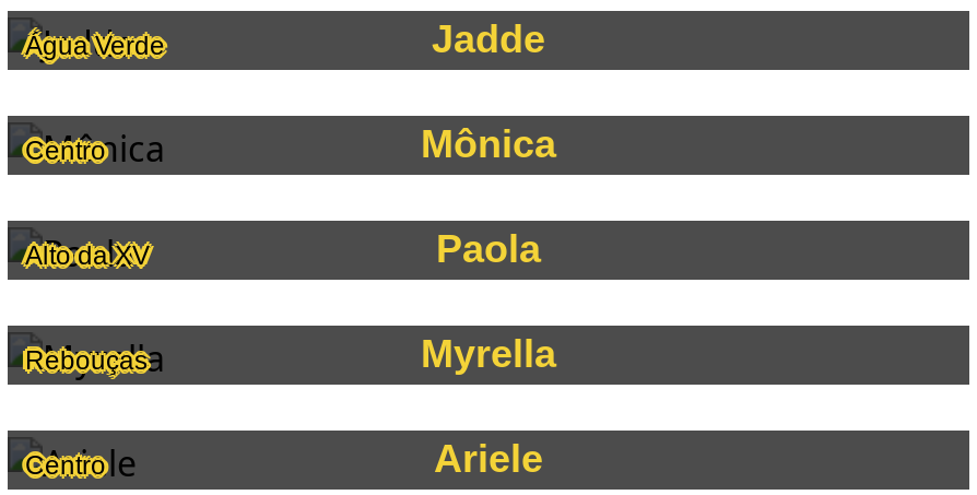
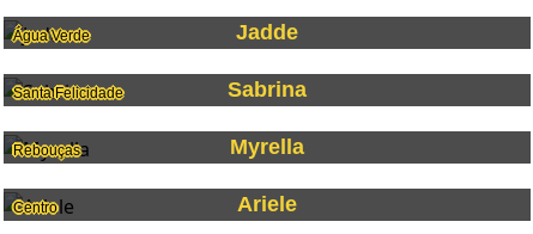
[25,122,556,270] Mônica | Centro | Paola | Alto da XV -> [13,77,307,101] Sabrina | Santa Felicidade

